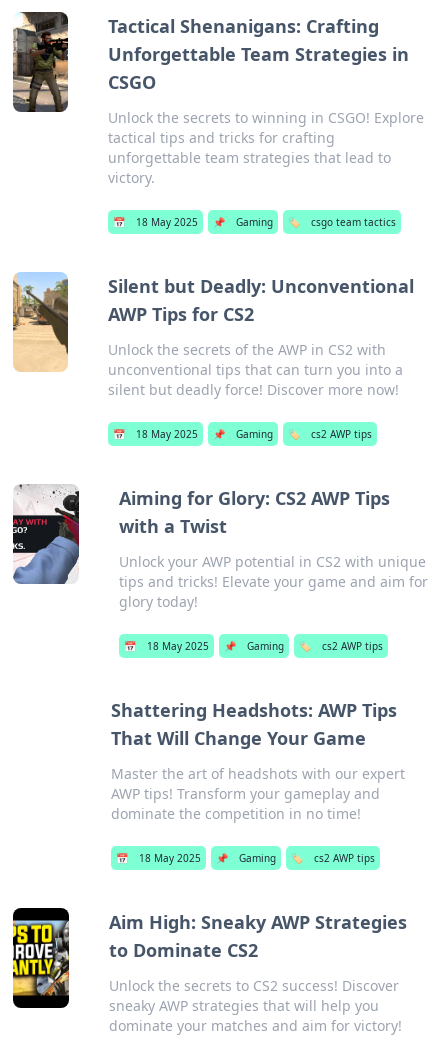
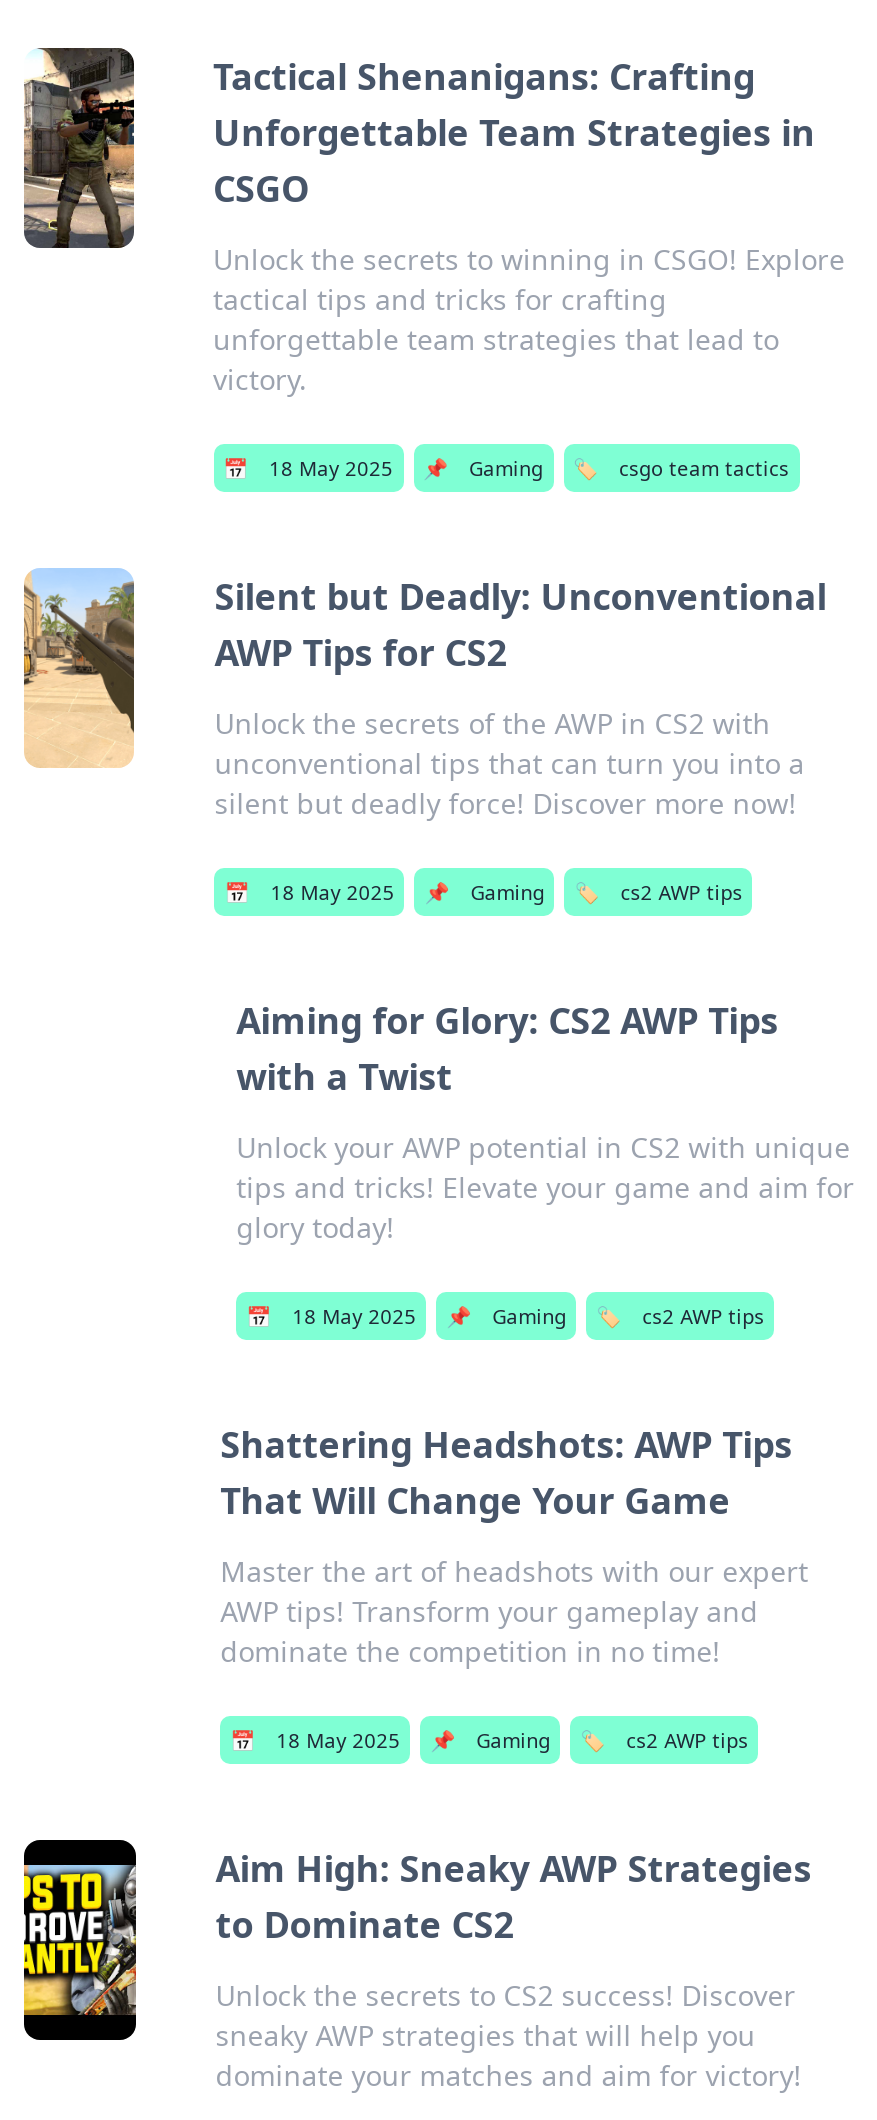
[12,484,80,585] [image] -> none

